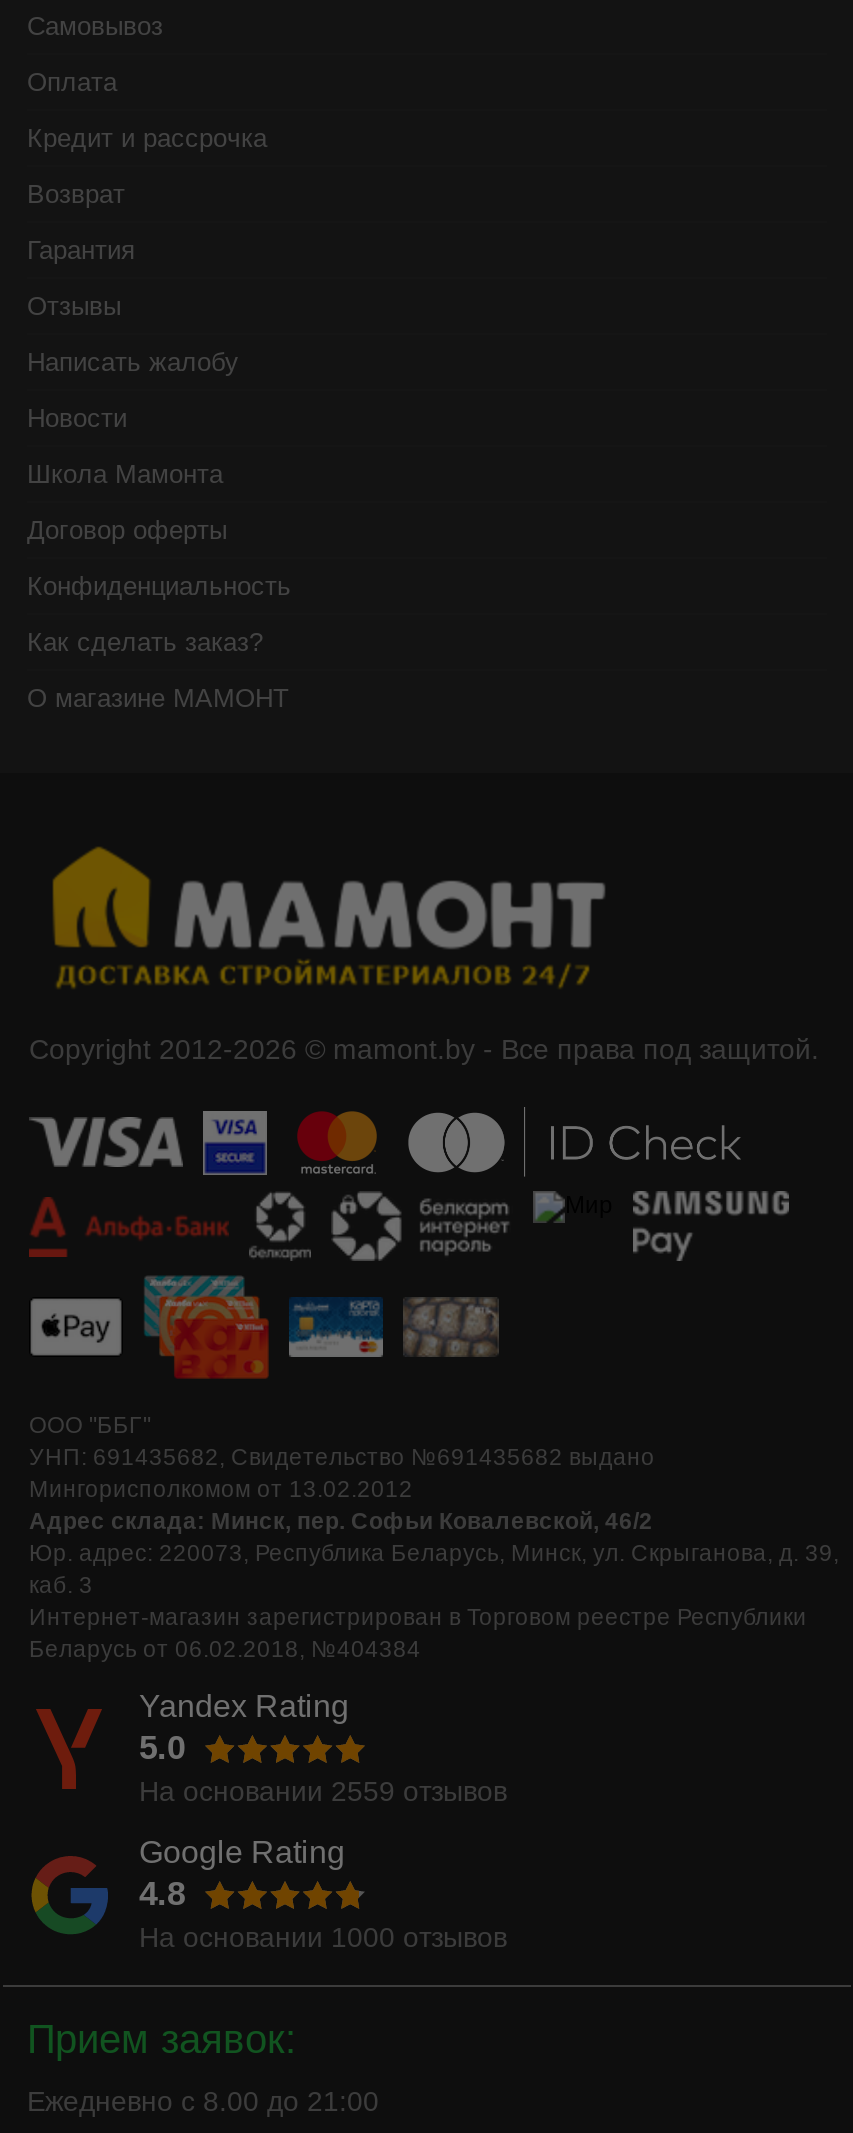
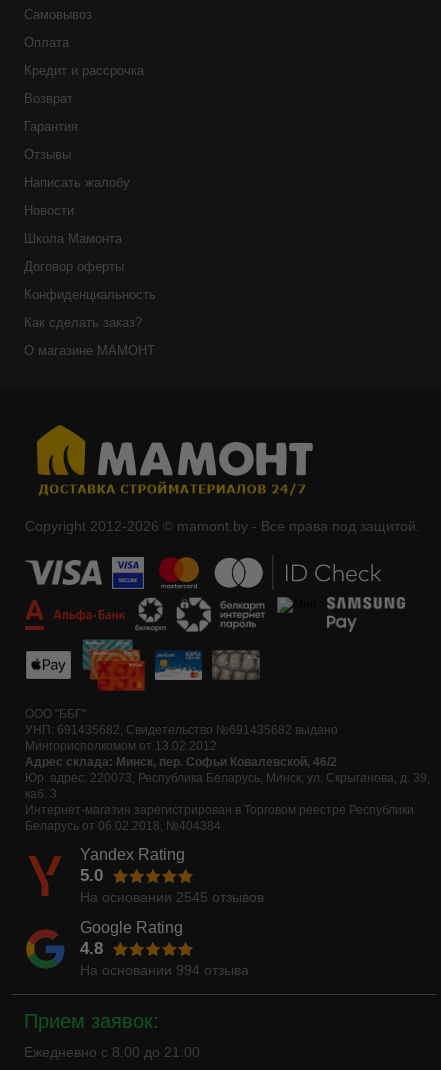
[139,1776,507,1808] На основании 2559 отзывов -> [80,889,264,905] На основании 2545 отзывов
[139,1922,507,1954] На основании 1000 отзывов -> [80,962,249,978] На основании 994 отзыва

